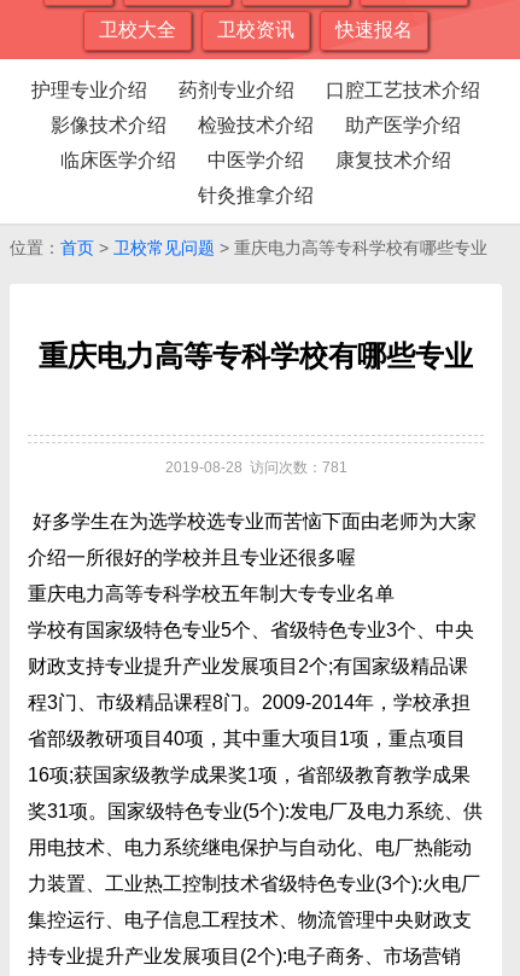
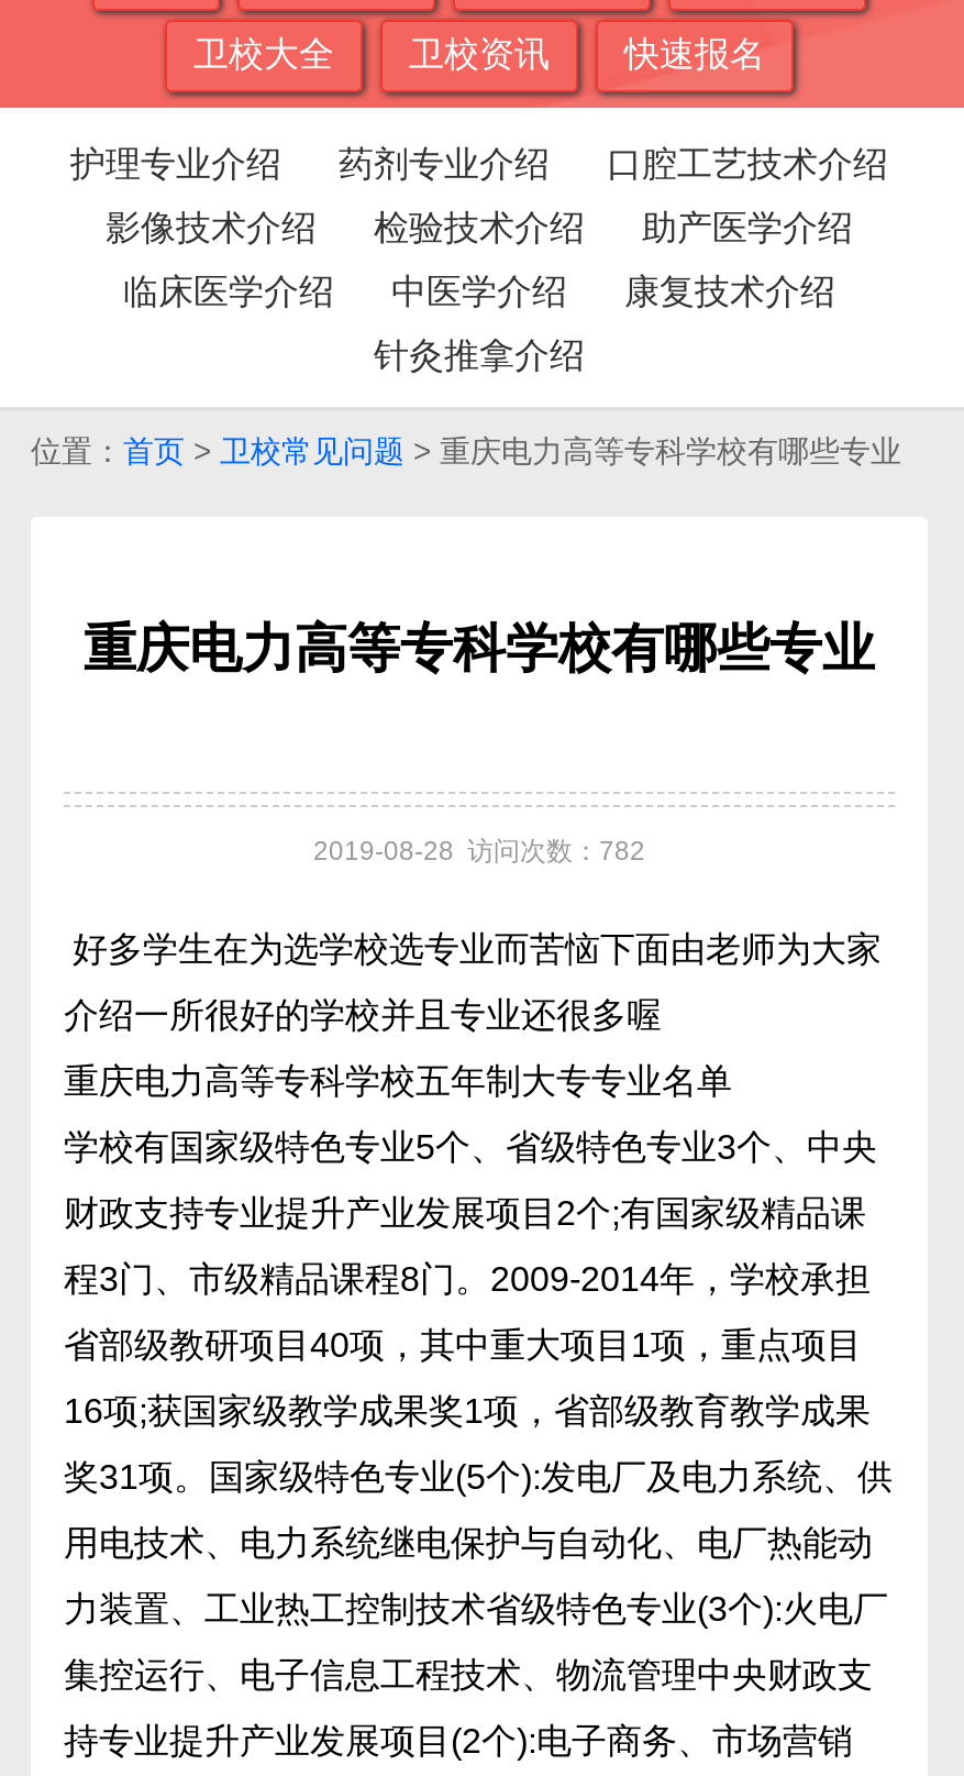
[165,459,347,476] 2019-08-28 访问次数：781 -> [313,836,645,867] 2019-08-28 访问次数：782

